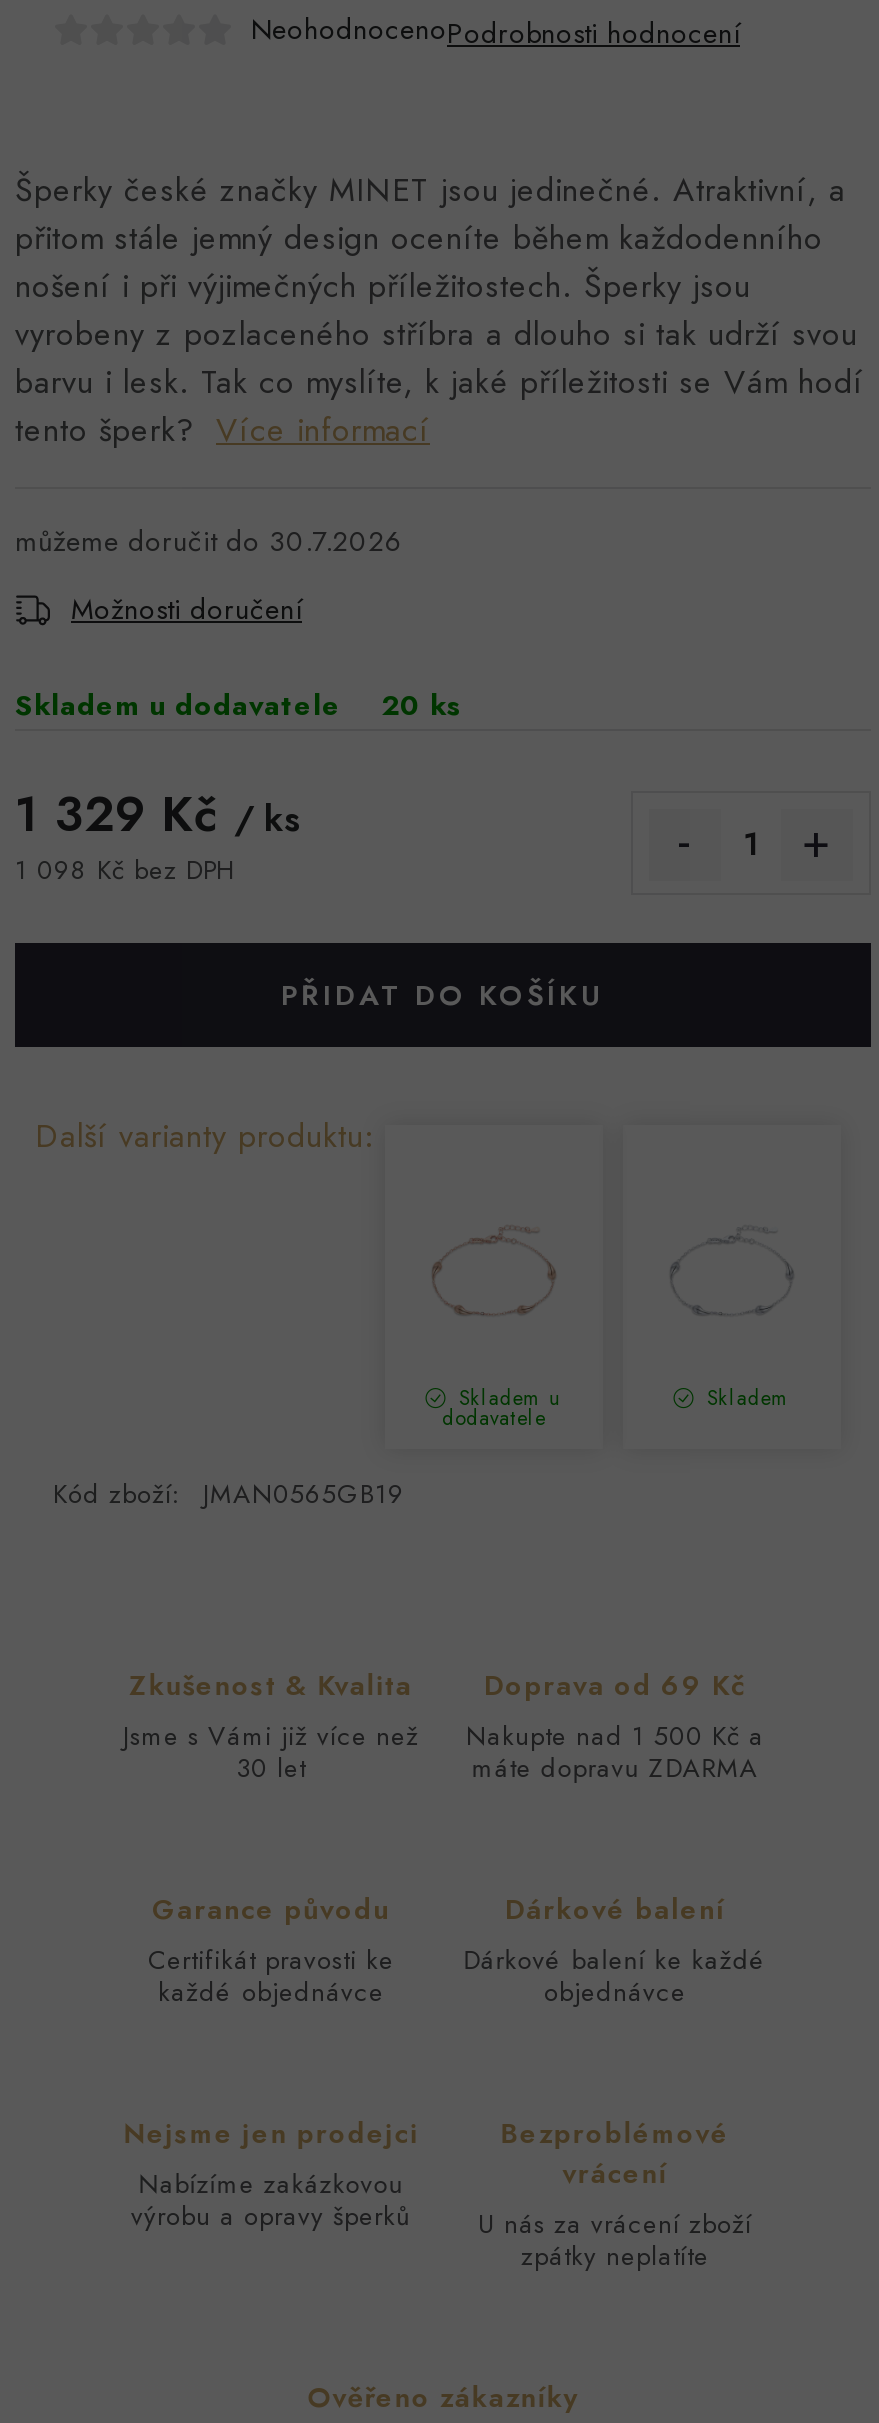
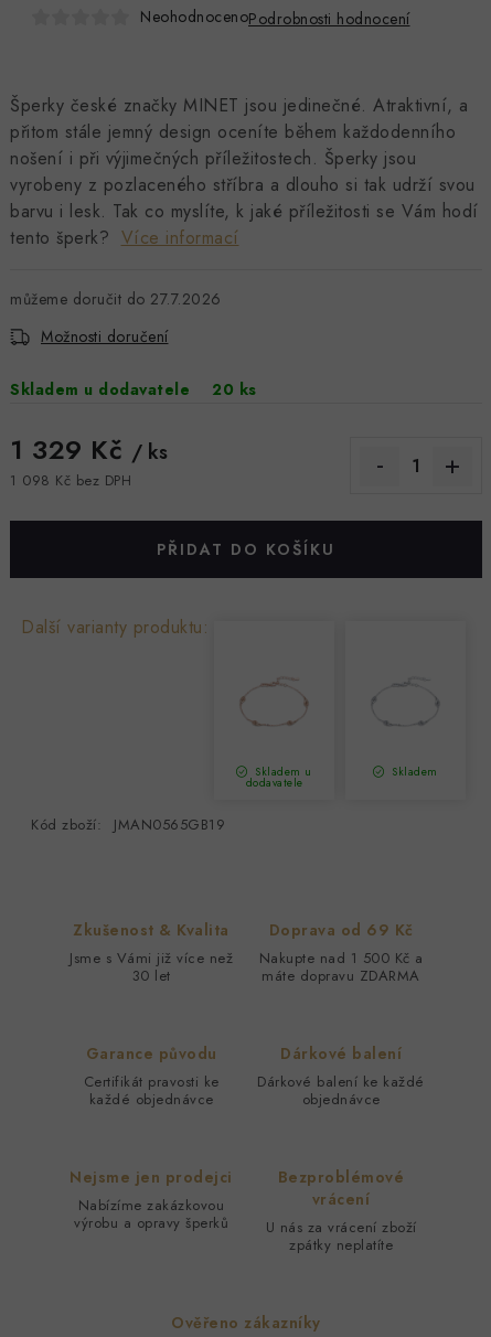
[269,521,404,561] 30.7.2026 -> [150,288,221,310] 27.7.2026

